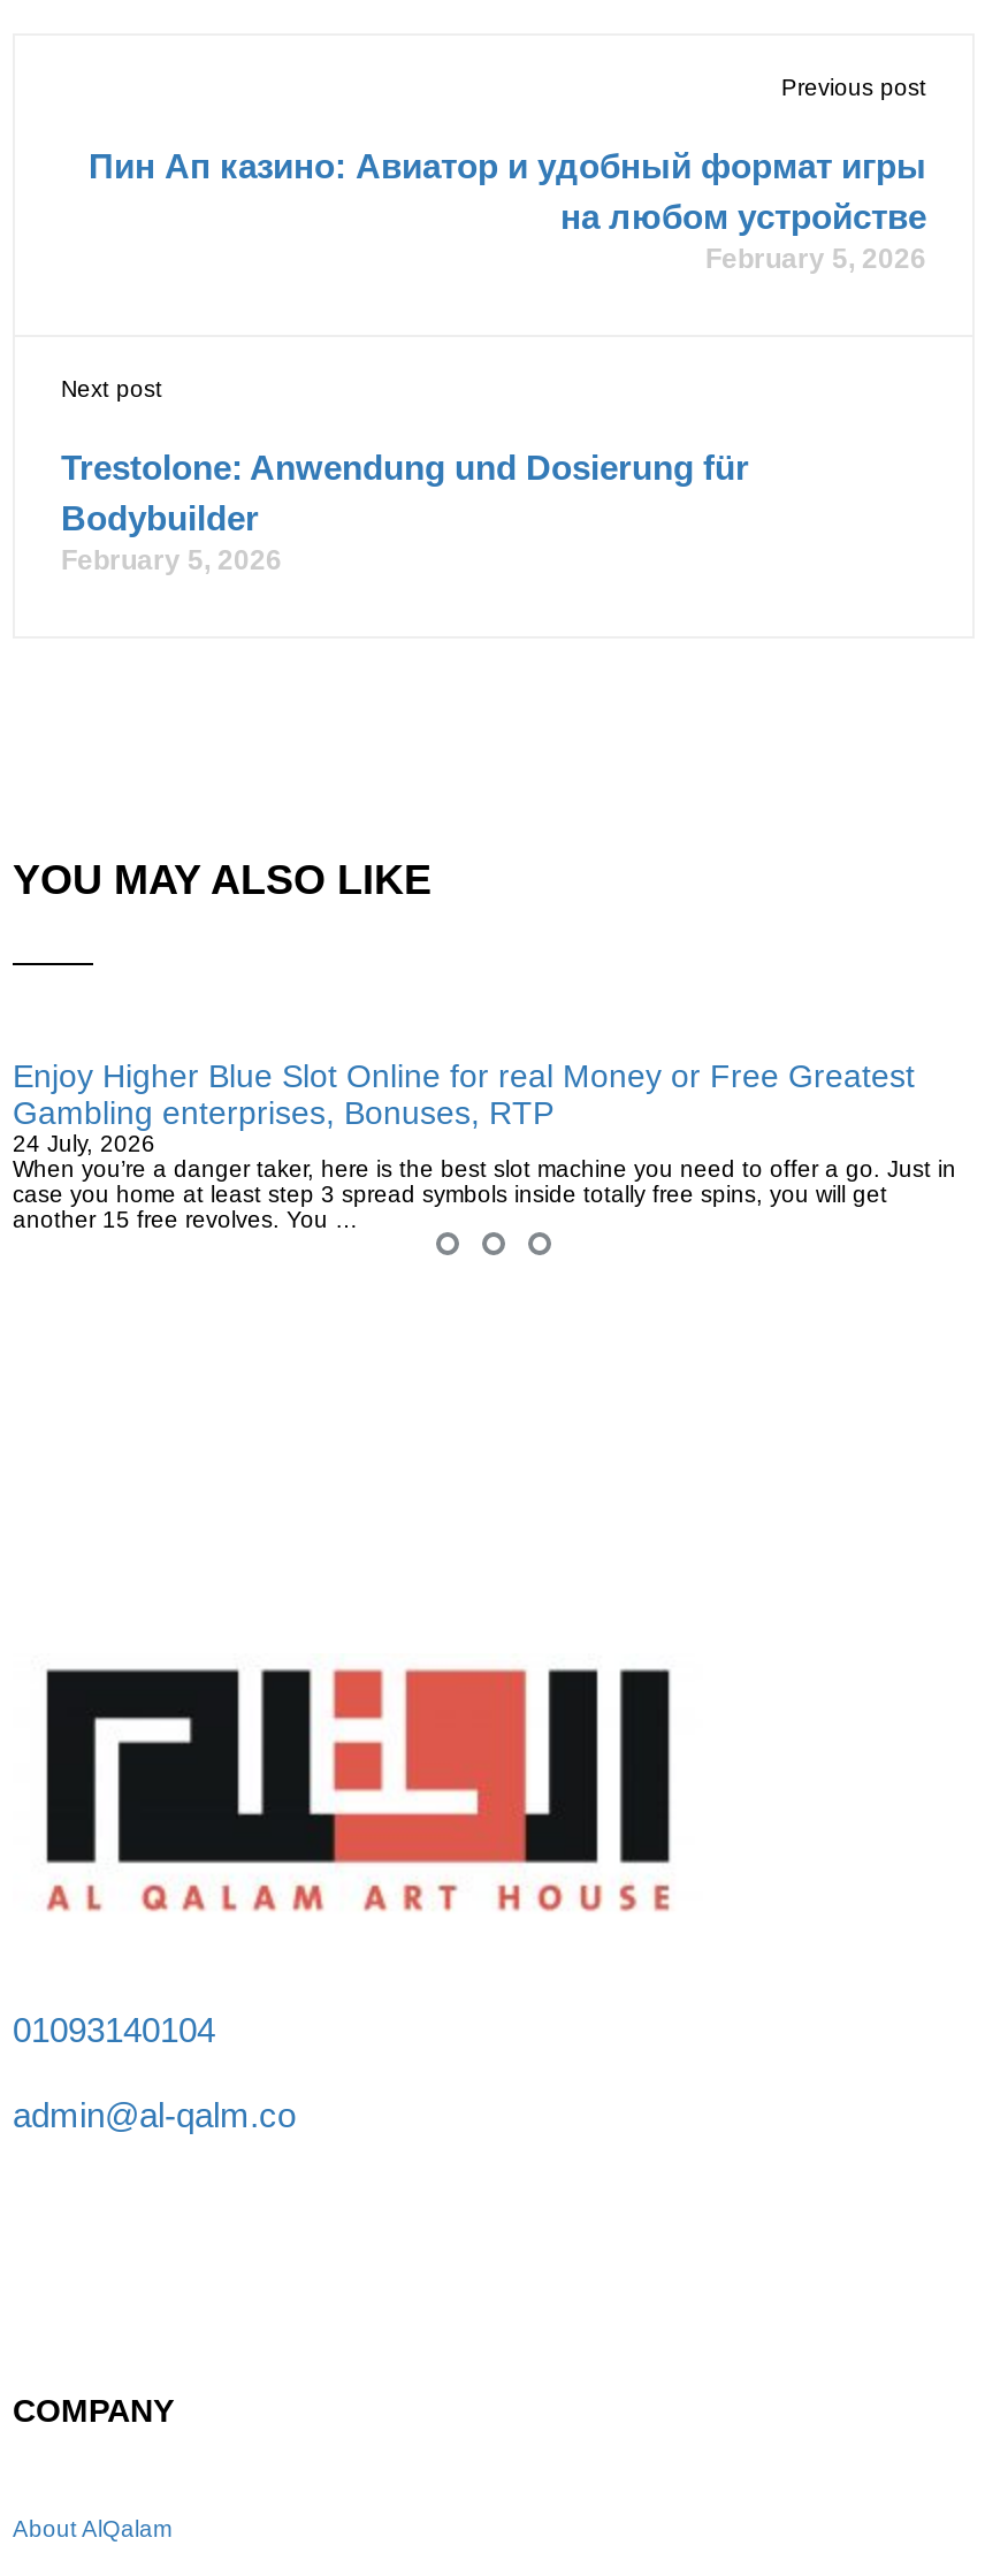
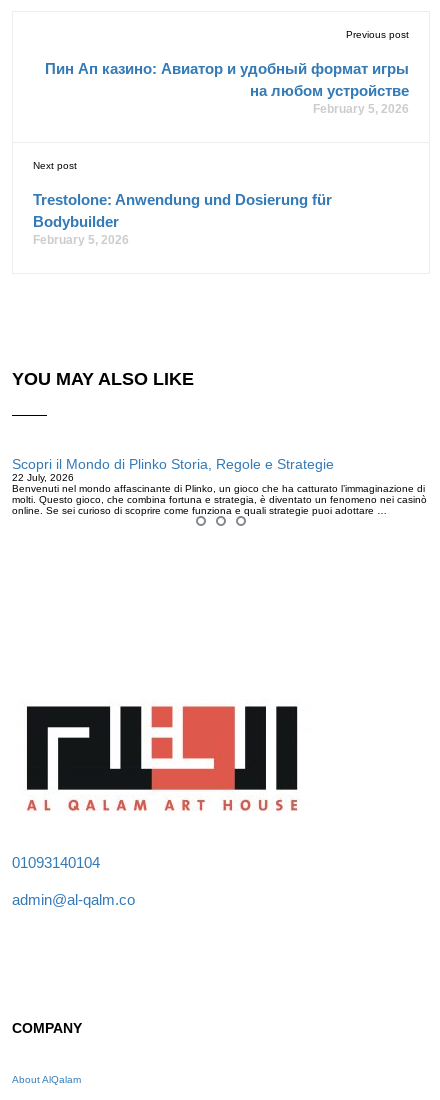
[13,1057,956,1232] Enjoy Higher Blue Slot Online for real Money or Free Greatest | Gambling enterprises, Bonuses, RTP | 24 July, 2026 | When you’re a danger taker, here is the best slot machine you need to offer a go. Just in | case you home at least step 3 spread symbols inside totally free spins, you will get | another 15 free revolves. You … -> [12,456,427,516] Scopri il Mondo di Plinko Storia, Regole e Strategie | 22 July, 2026 | Benvenuti nel mondo affascinante di Plinko, un gioco che ha catturato l’immaginazione di | molti. Questo gioco, che combina fortuna e strategia, è diventato un fenomeno nei casinò | online. Se sei curioso di scoprire come funziona e quali strategie puoi adottare …

